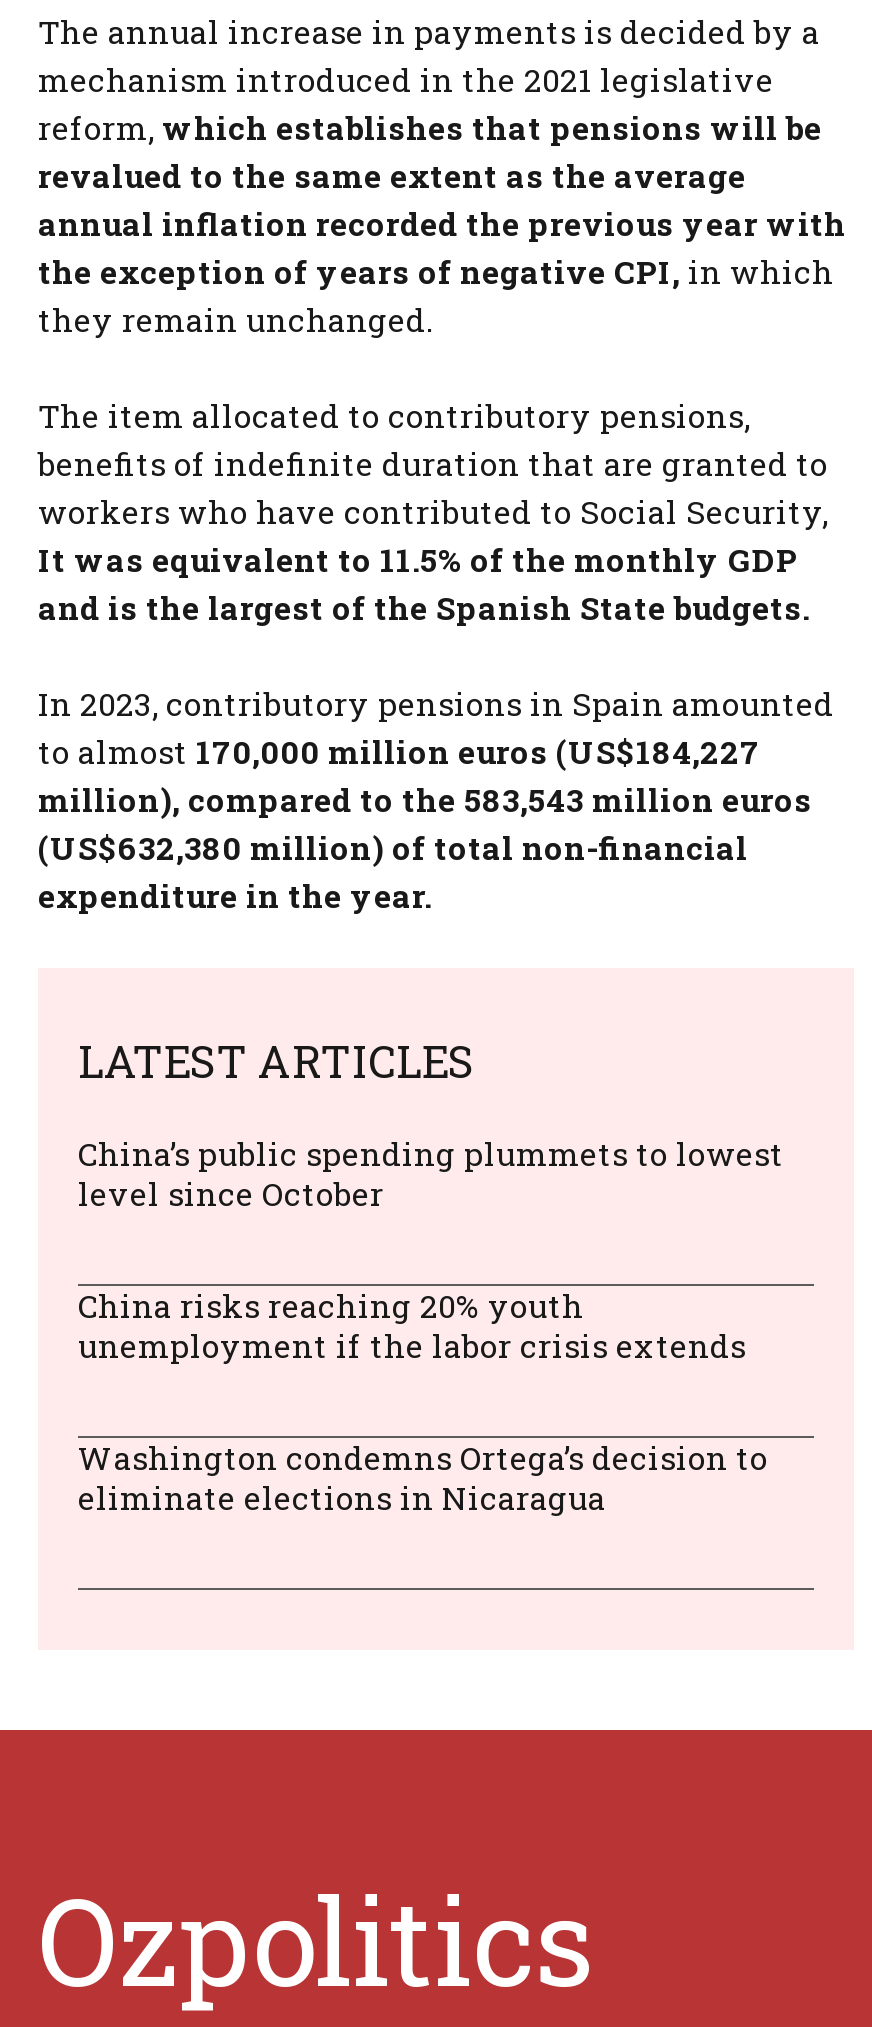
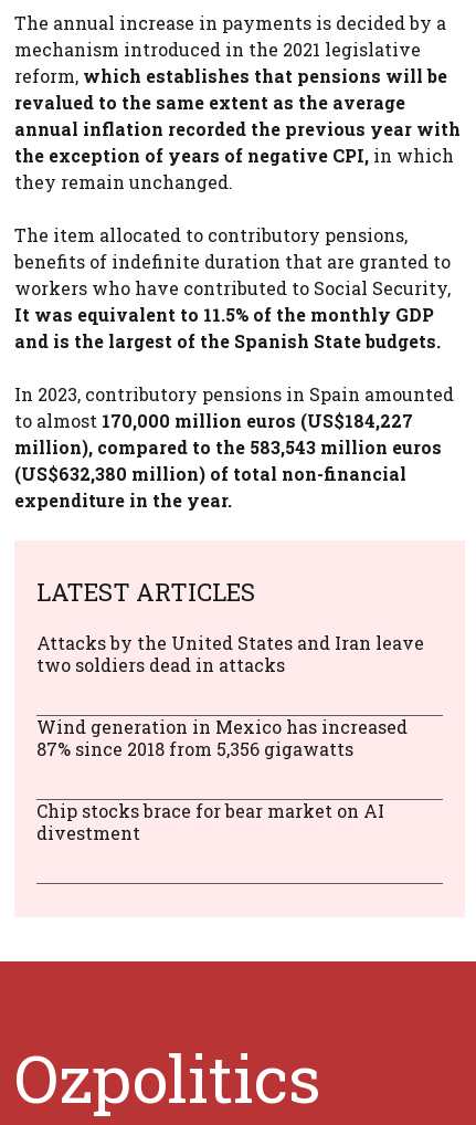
[78,1133,784,1215] China’s public spending plummets to lowest | level since October -> [36,631,424,676] Attacks by the United States and Iran leave | two soldiers dead in attacks
[78,1285,746,1367] China risks reaching 20% youth | unemployment if the labor crisis extends -> [36,715,408,760] Wind generation in Mexico has increased | 87% since 2018 from 5,356 gigawatts
[78,1437,768,1519] Washington condemns Ortega’s decision to | eliminate elections in Nicaragua -> [36,799,384,844] Chip stocks brace for bear market on AI | divestment

